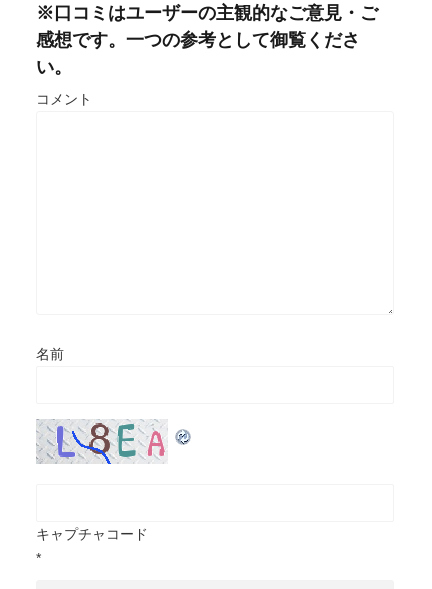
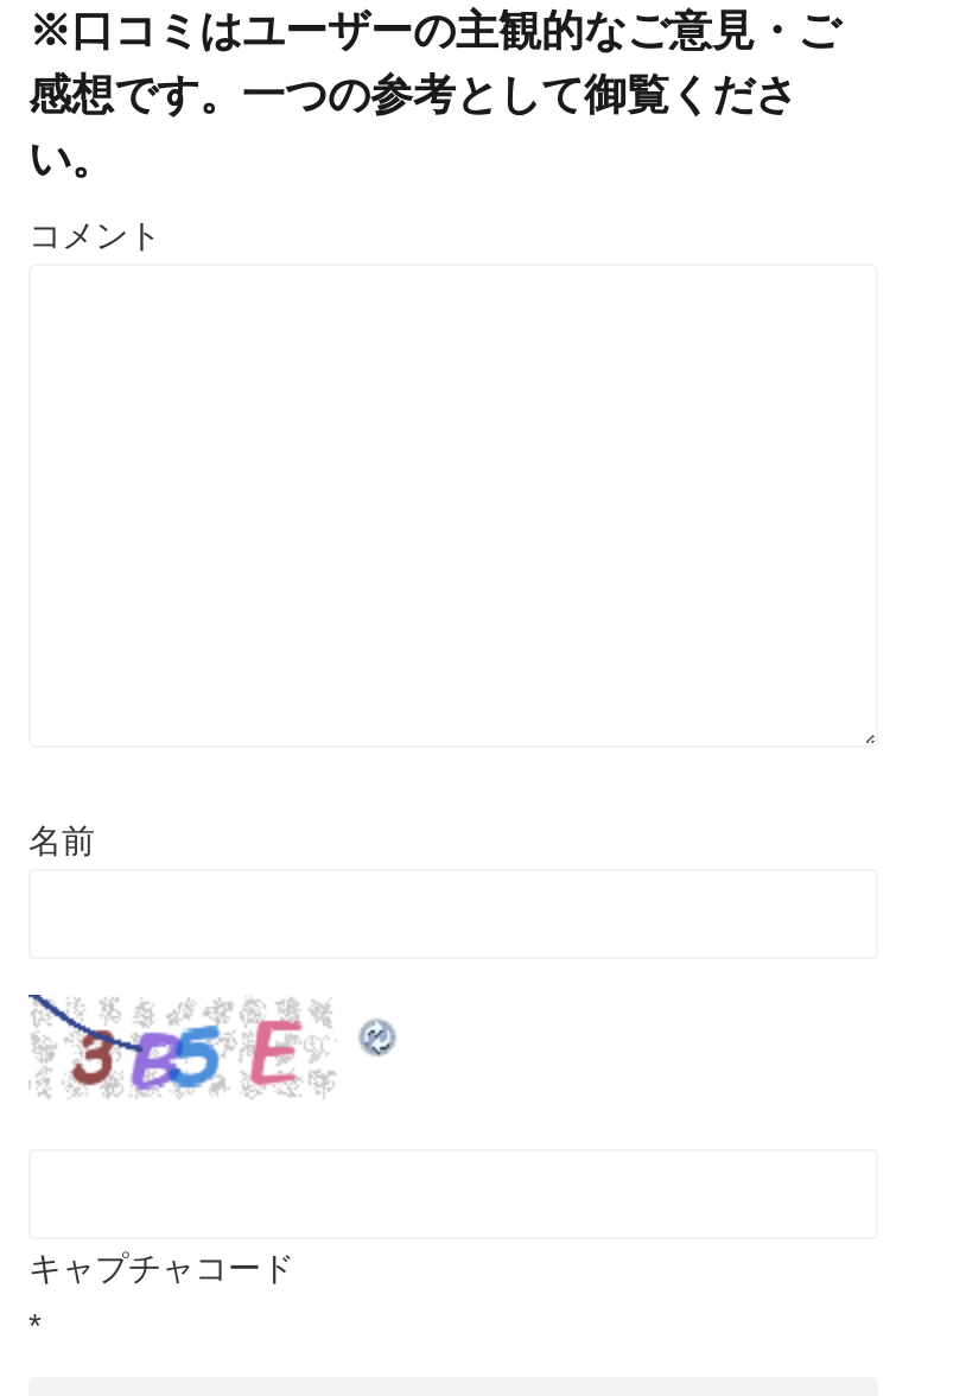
[36,419,168,465] [image] -> [31,995,339,1102] [image]

